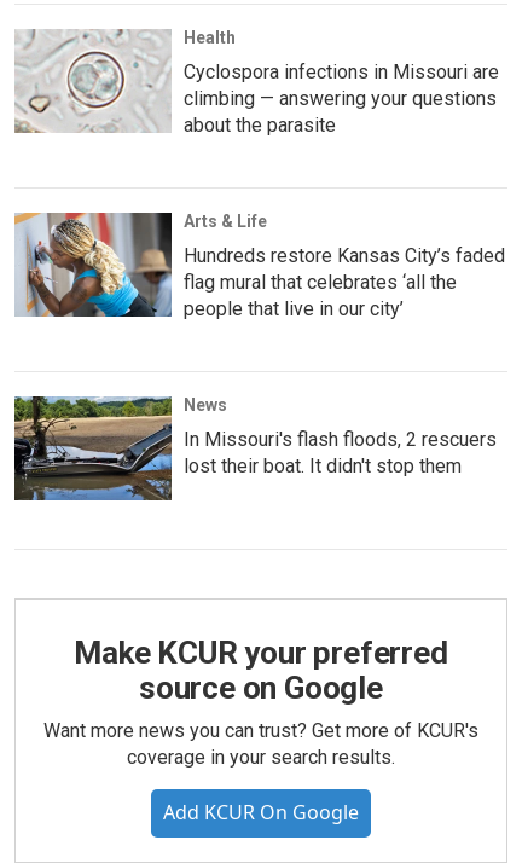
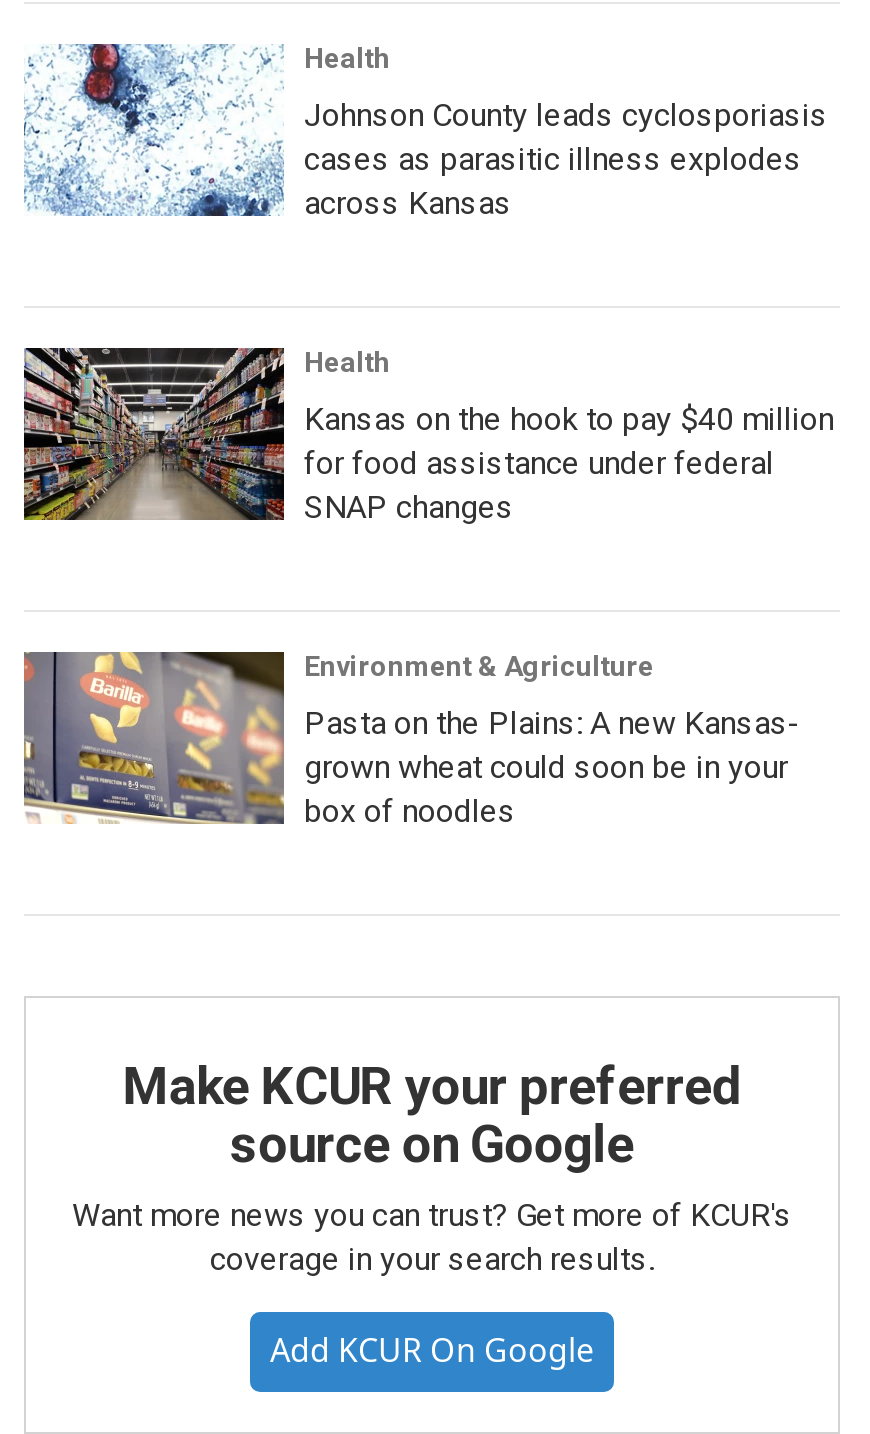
[13,28,499,137] [image] | Cyclospora infections in Missouri are | climbing — answering your questions | about the parasite -> [24,42,828,222] [image] | Johnson County leads cyclosporiasis | cases as parasitic illness explodes | across Kansas
[14,212,267,318] [image] | Arts & Life -> [22,346,390,522] [image] | Health
[184,244,505,320] Hundreds restore Kansas City’s faded | flag mural that celebrates ‘all the | people that live in our city’ -> [304,400,834,526] Kansas on the hook to pay $40 million | for food assistance under federal | SNAP changes
[13,395,227,502] [image] | News -> [22,650,654,826] [image] | Environment & Agriculture
[184,428,497,477] In Missouri's flash floods, 2 rescuers | lost their boat. It didn't stop them -> [304,704,800,830] Pasta on the Plains: A new Kansas- | grown wheat could soon be in your | box of noodles

